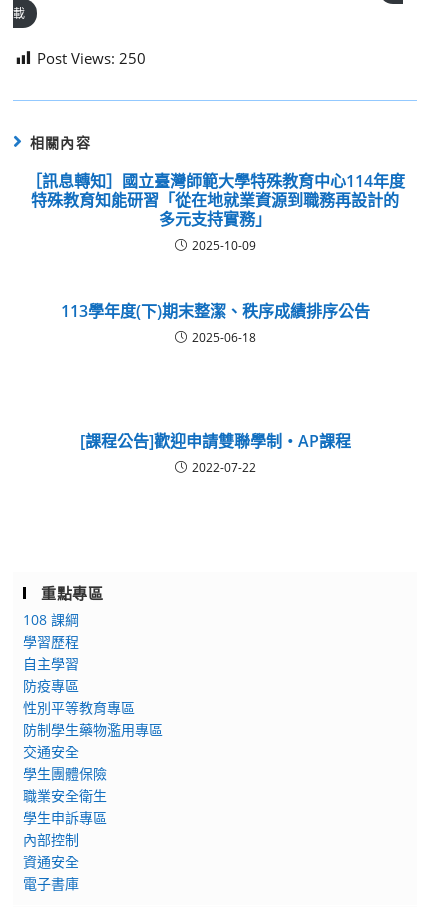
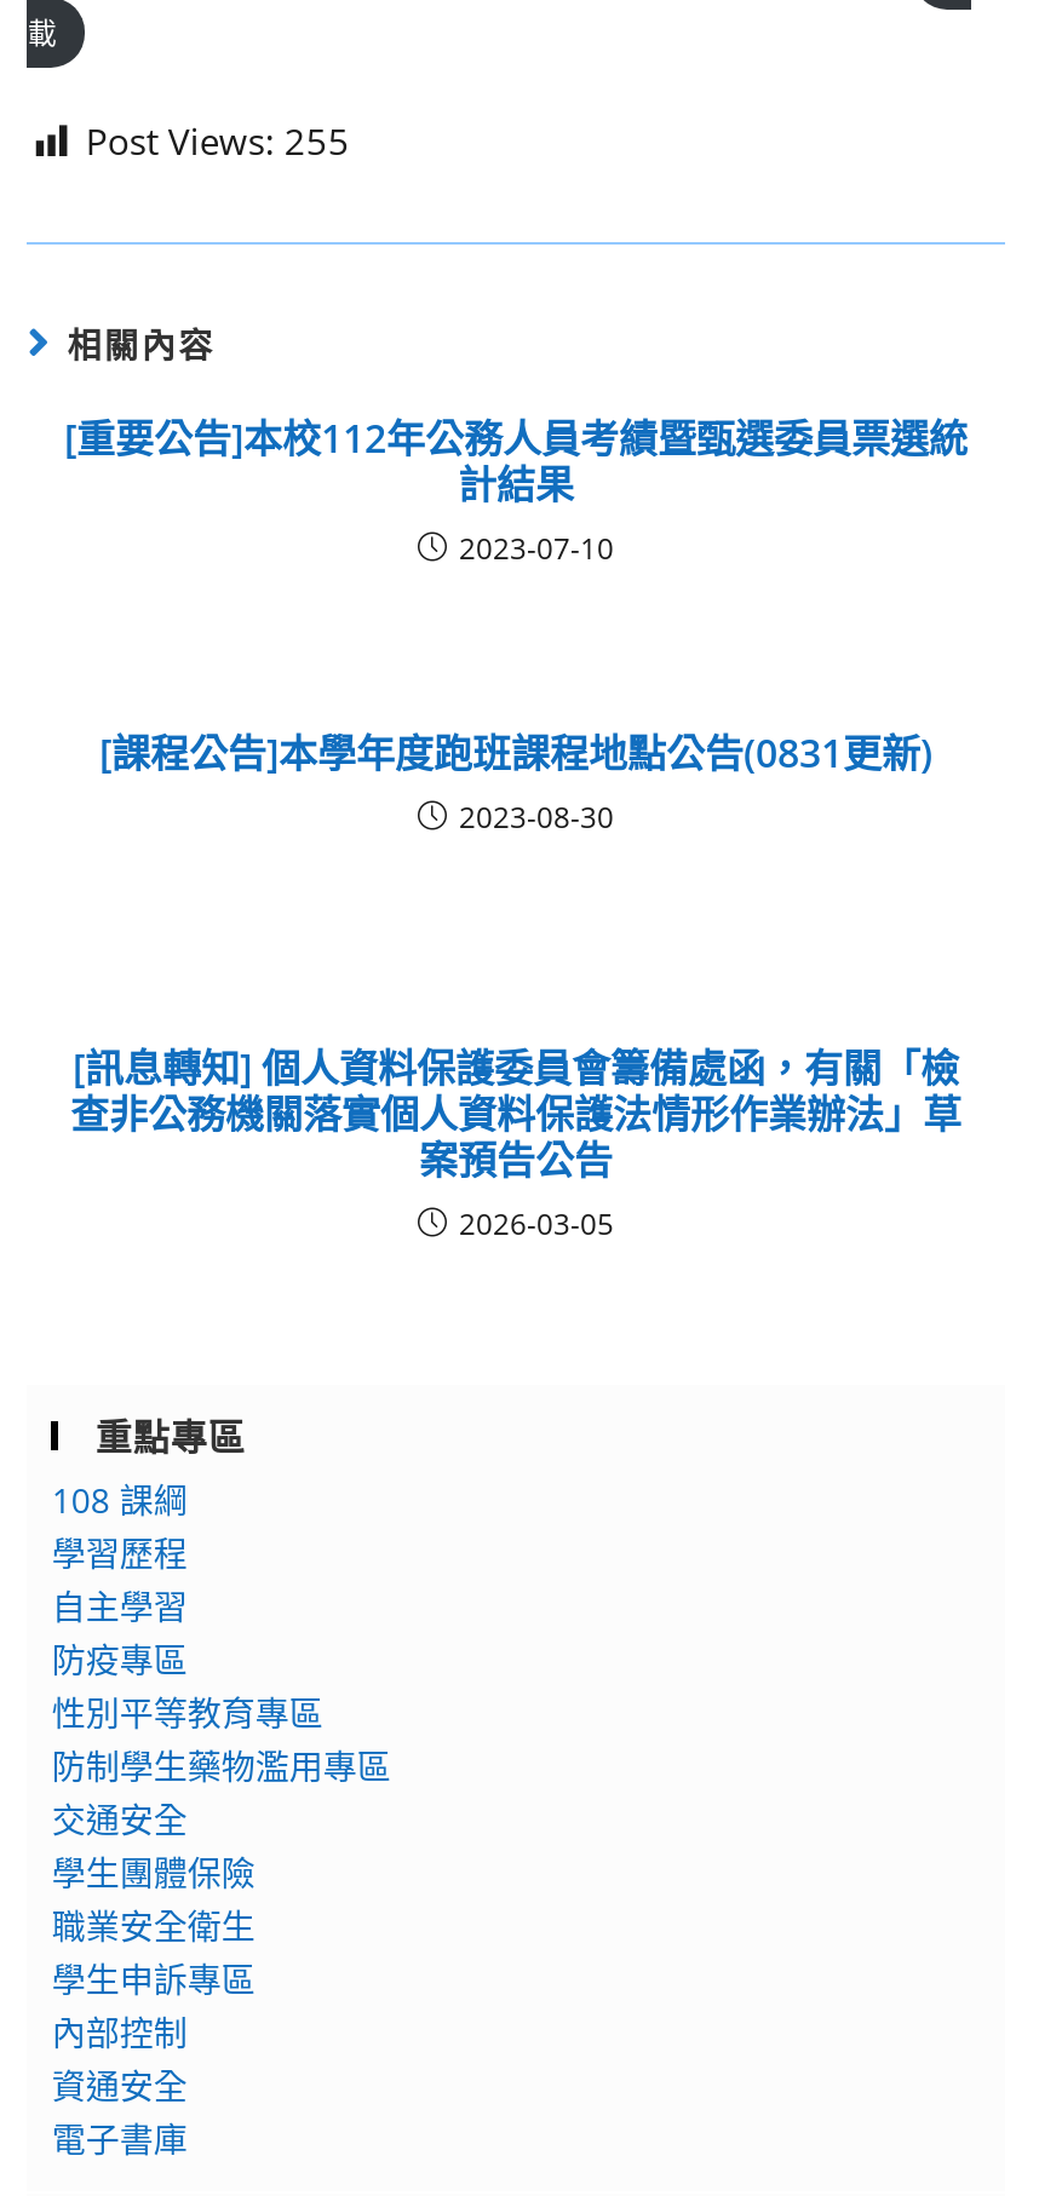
[37,48,146,68] Post Views: 250 -> [86,116,350,165] Post Views: 255
[25,170,404,254] ［訊息轉知］國立臺灣師範大學特殊教育中心114年度 | 特殊教育知能研習「從在地就業資源到職務再設計的 | 多元支持實務」 | 2025-10-09 -> [64,412,968,569] [重要公告]本校112年公務人員考績暨甄選委員票選統 | 計結果 | 2023-07-10
[60,300,369,346] 113學年度(下)期末整潔、秩序成績排序公告 | 2025-06-18 -> [99,726,932,838] [課程公告]本學年度跑班課程地點公告(0831更新) | 2023-08-30
[79,430,350,476] [課程公告]歡迎申請雙聯學制・AP課程 | 2022-07-22 -> [70,1041,961,1244] [訊息轉知] 個人資料保護委員會籌備處函，有關「檢 | 查非公務機關落實個人資料保護法情形作業辦法」草 | 案預告公告 | 2026-03-05

